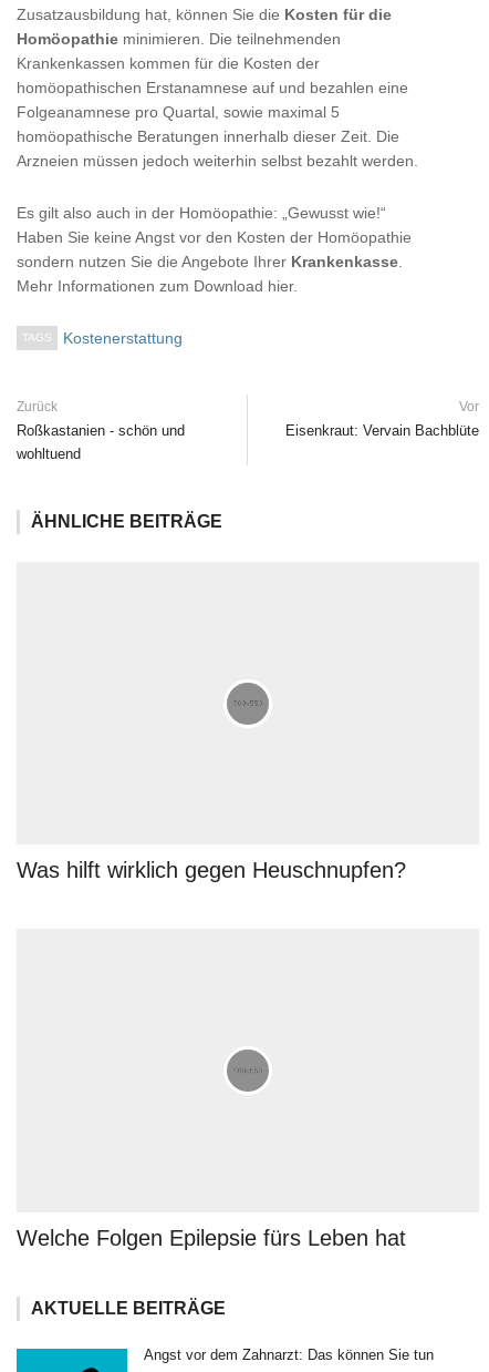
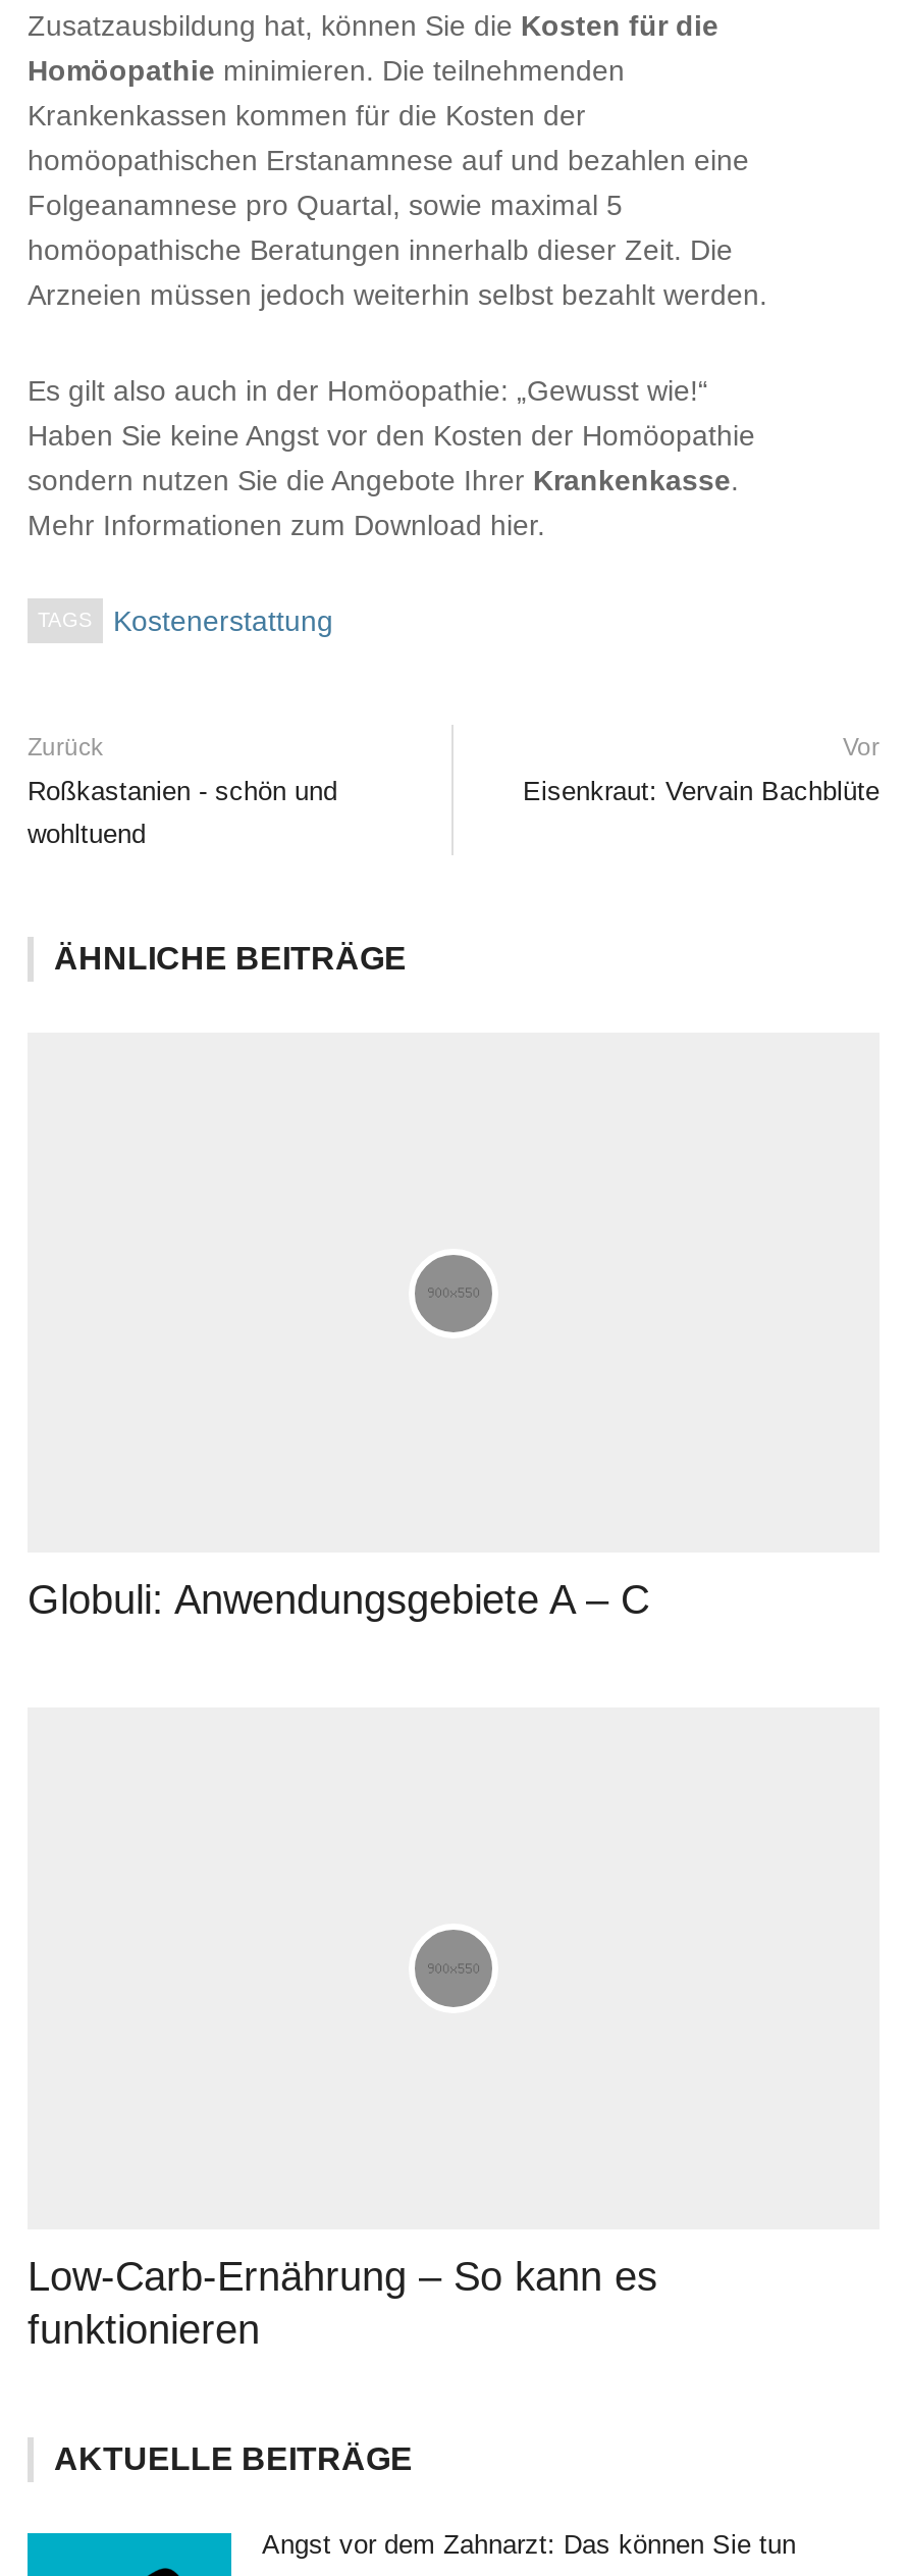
[17,858,406,883] Was hilft wirklich gegen Heuschnupfen? -> [28,1578,649,1623] Globuli: Anwendungsgebiete A – C
[17,1226,406,1250] Welche Folgen Epilepsie fürs Leben hat -> [28,2254,657,2352] Low-Carb-Ernährung – So kann es | funktionieren

